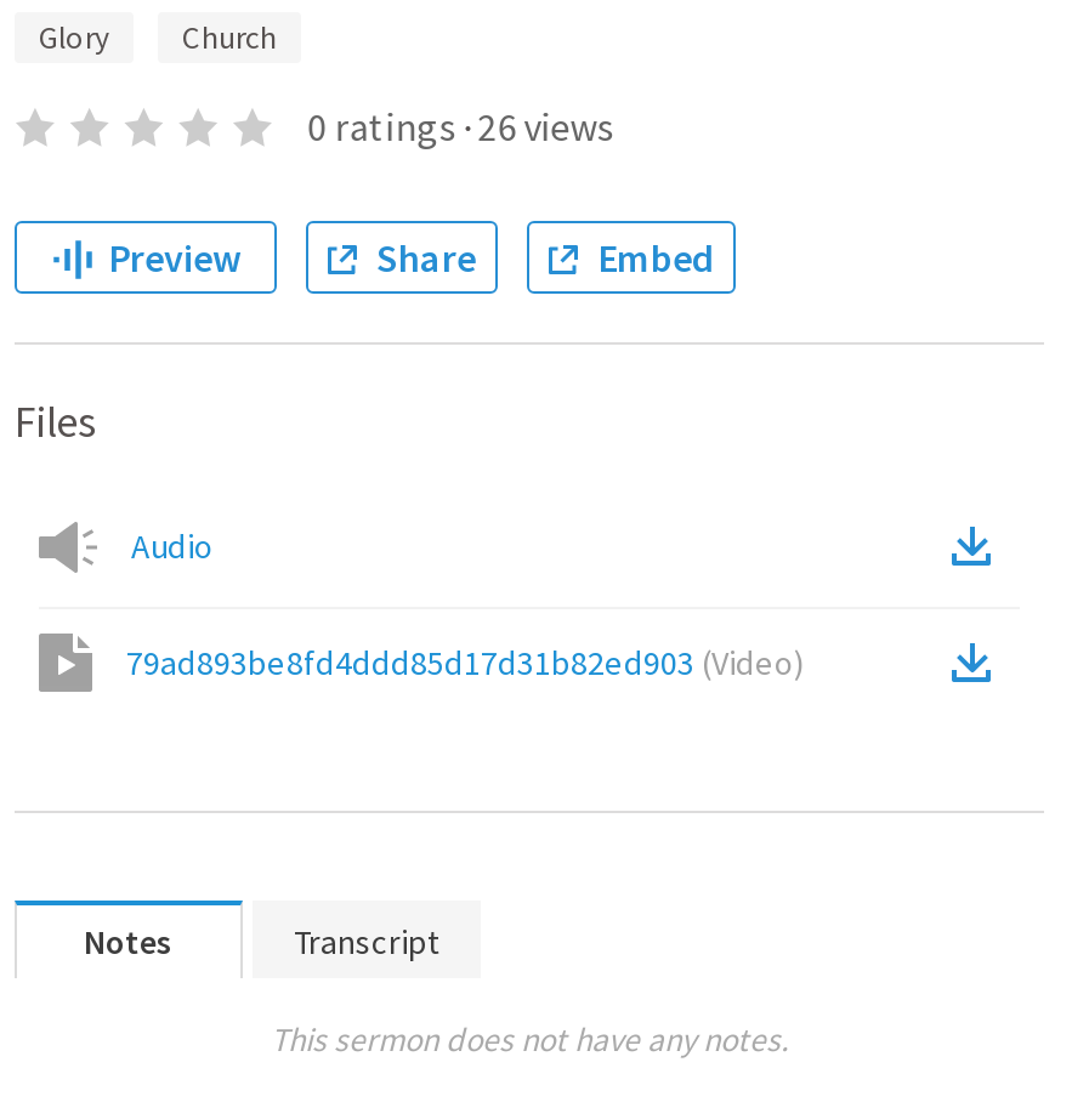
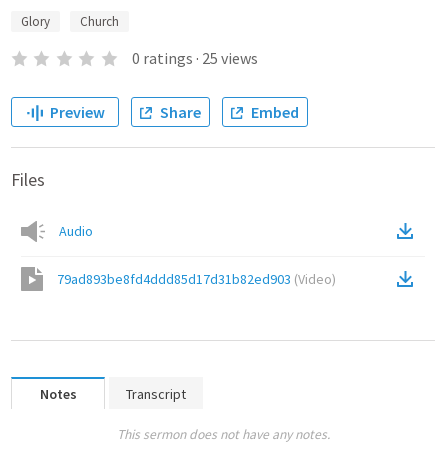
[308,102,614,150] 0 ratings · 26 views -> [132,48,258,68] 0 ratings · 25 views

